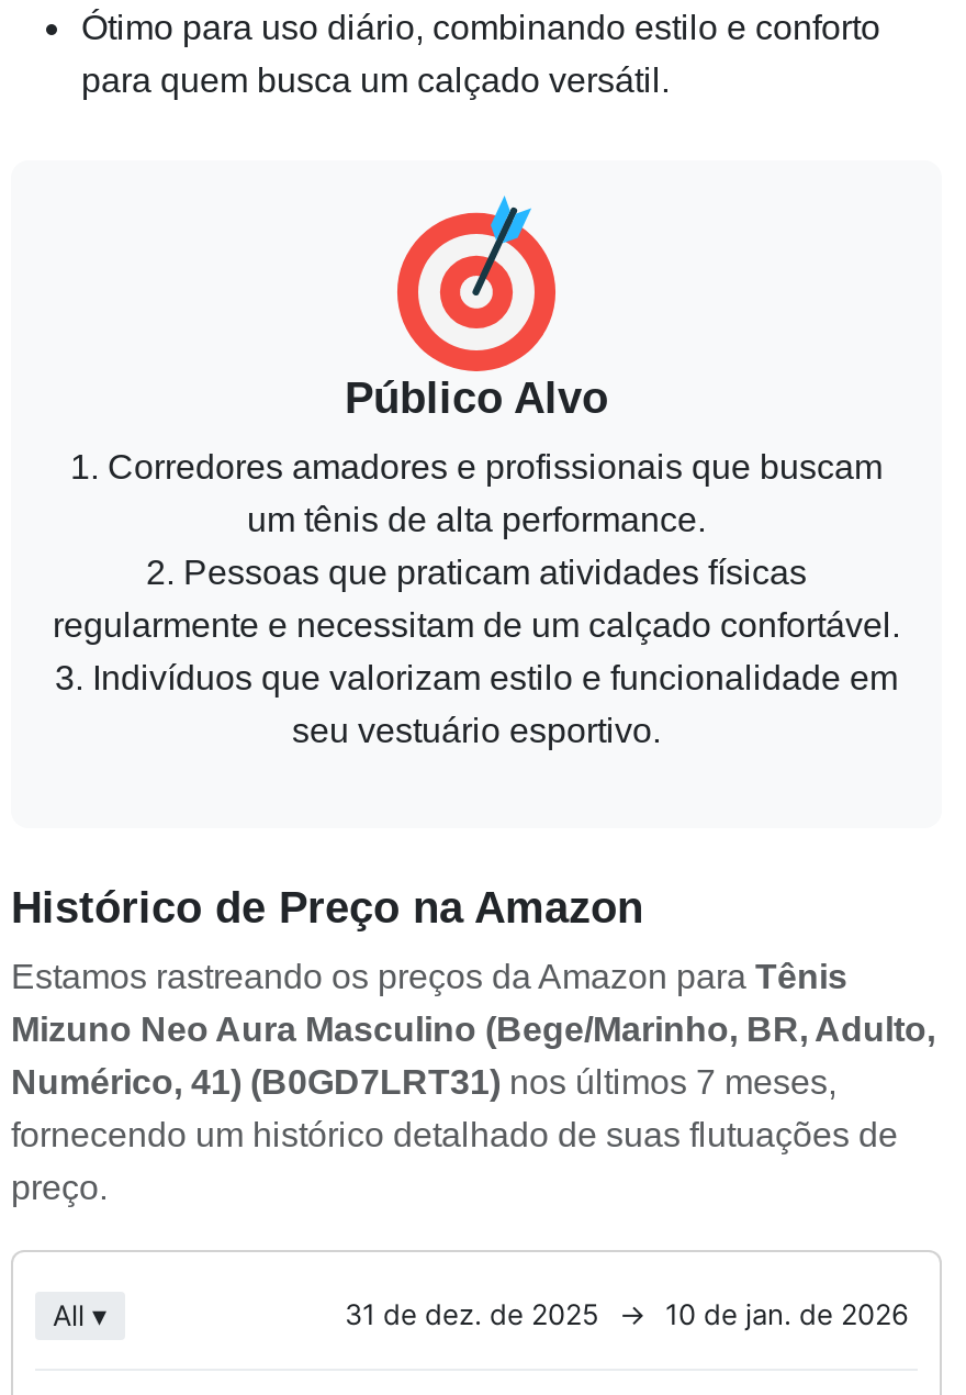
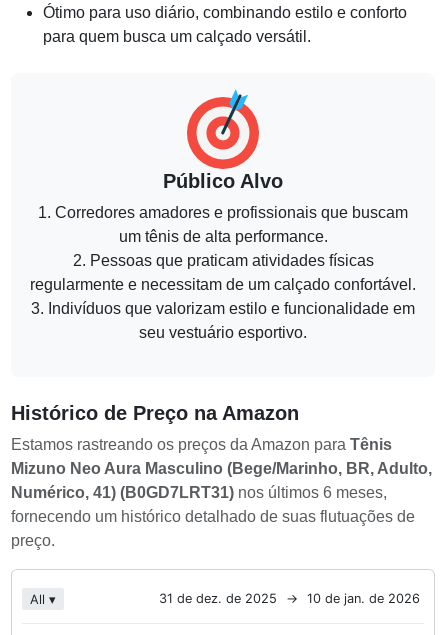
[11,1063,836,1101] Numérico, 41) (B0GD7LRT31) nos últimos 7 meses, -> [11,484,387,501] Numérico, 41) (B0GD7LRT31) nos últimos 6 meses,

